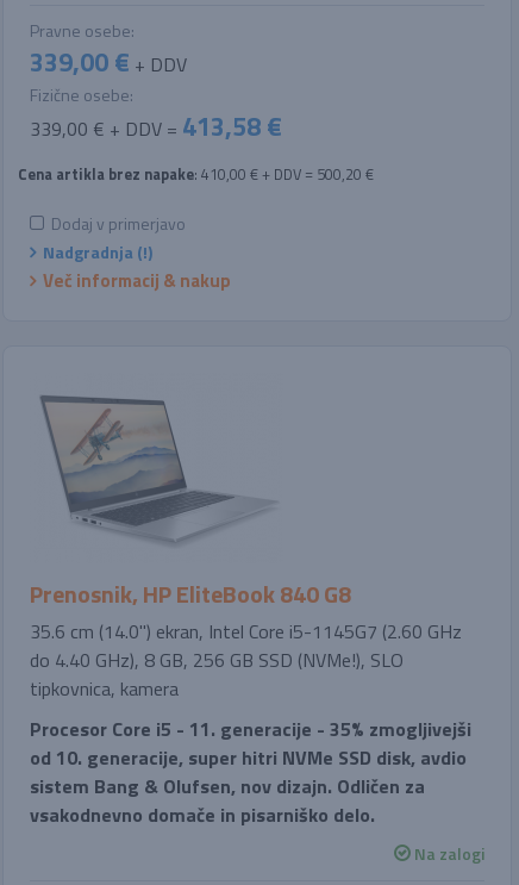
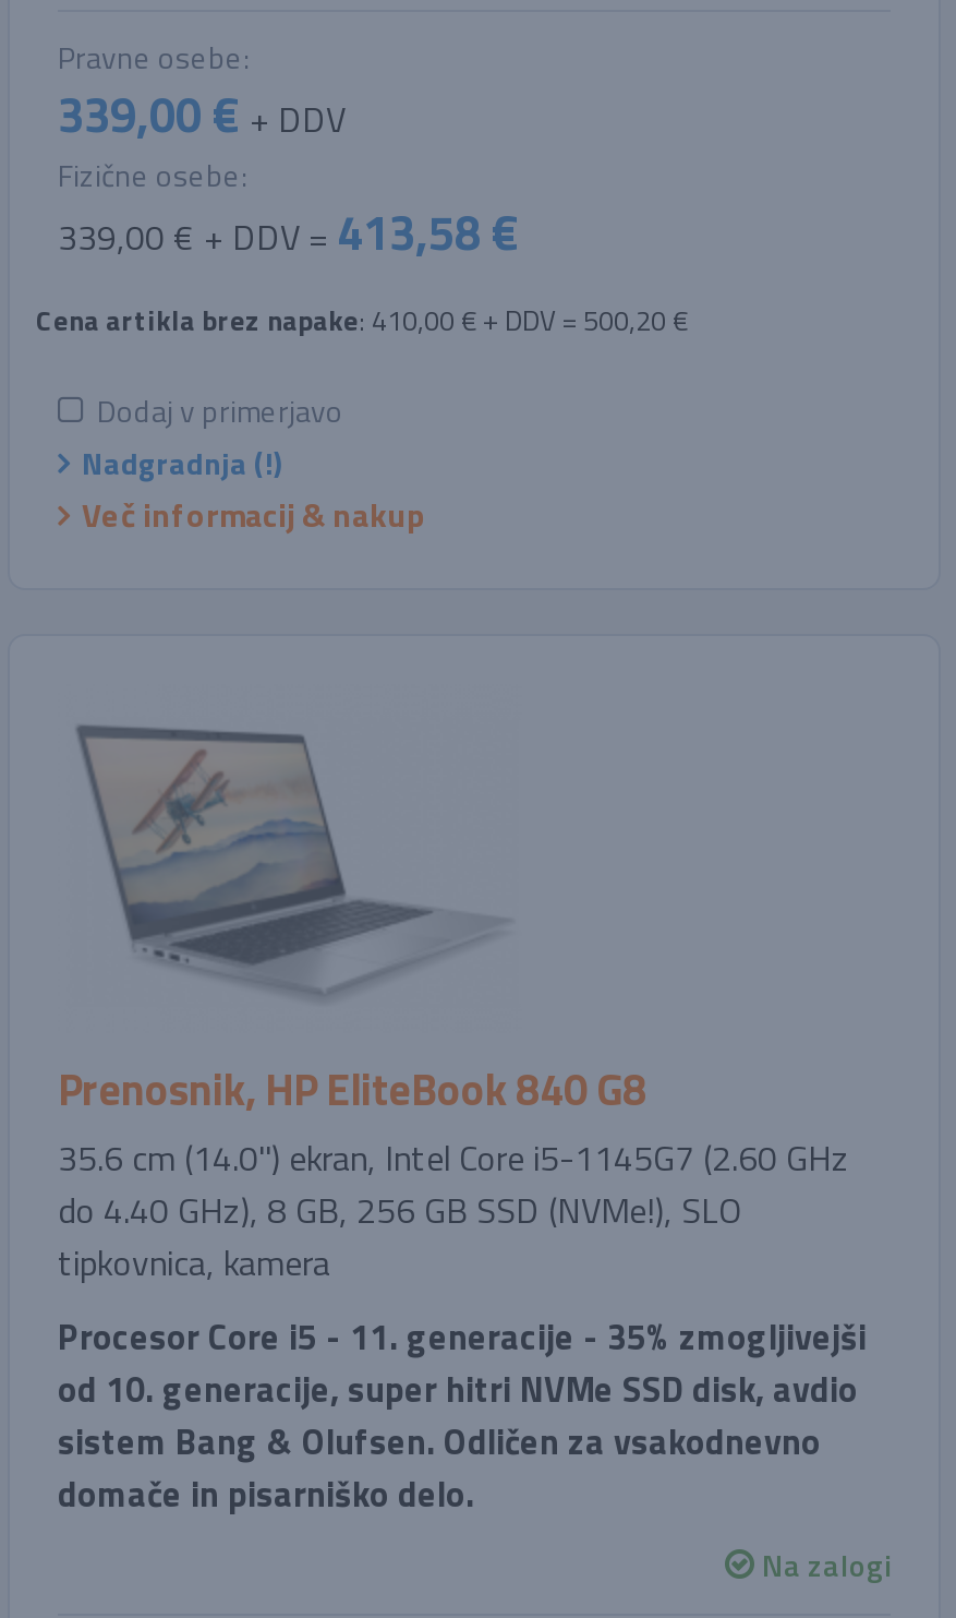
[30,772,425,829] sistem Bang & Olufsen, nov dizajn. Odličen za | vsakodnevno domače in pisarniško delo. -> [58,1415,821,1520] sistem Bang & Olufsen. Odličen za vsakodnevno | domače in pisarniško delo.

